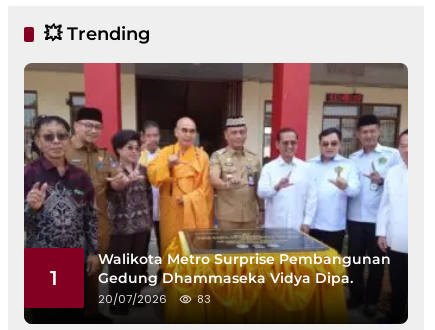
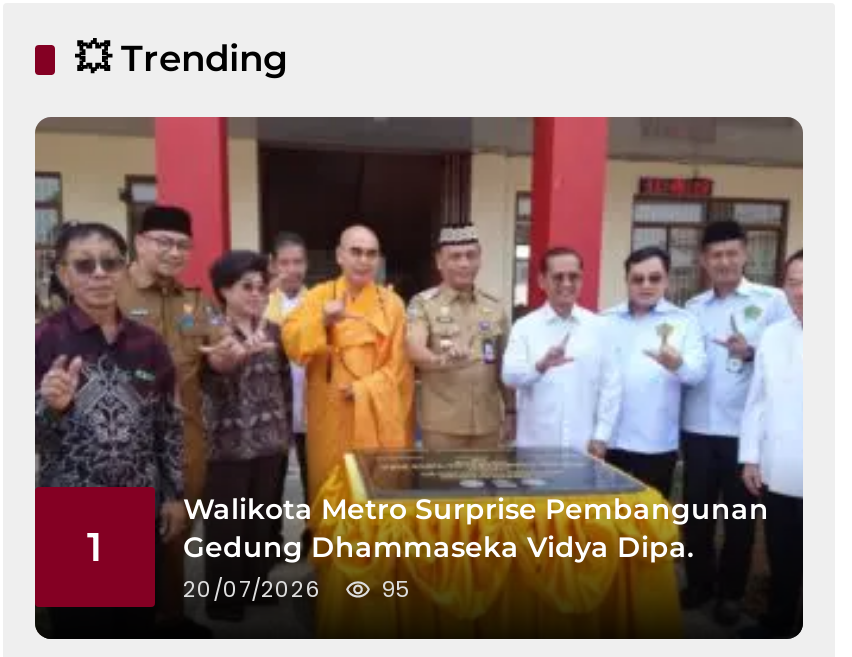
[98,291,211,307] 20/07/2026 83 -> [183,574,409,606] 20/07/2026 95

